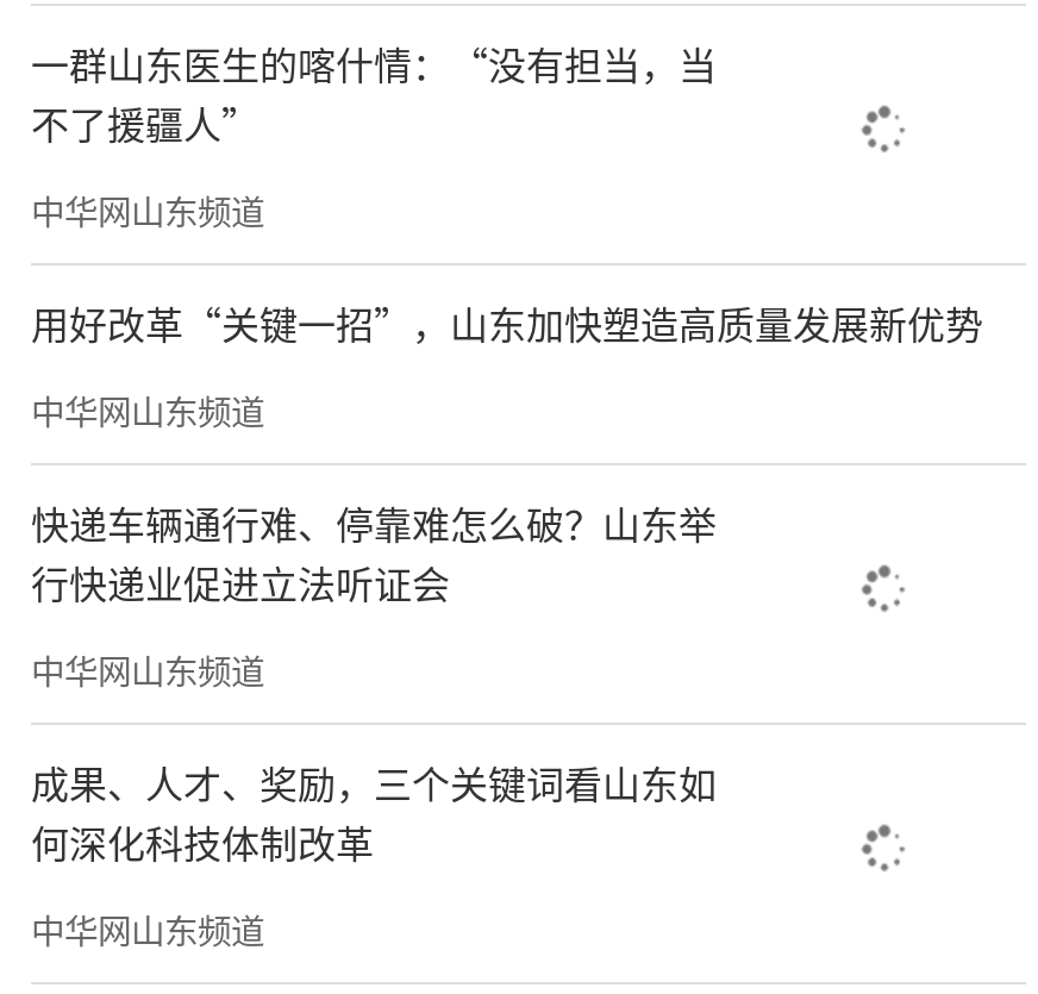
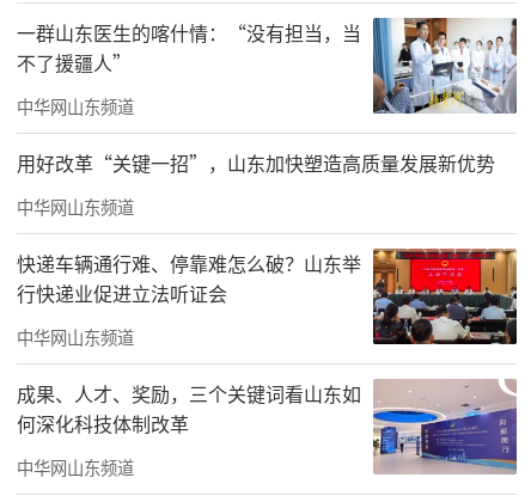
none -> [372,17,518,115] [image]
none -> [372,247,518,345] [image]
none -> [372,379,518,475] [image]

